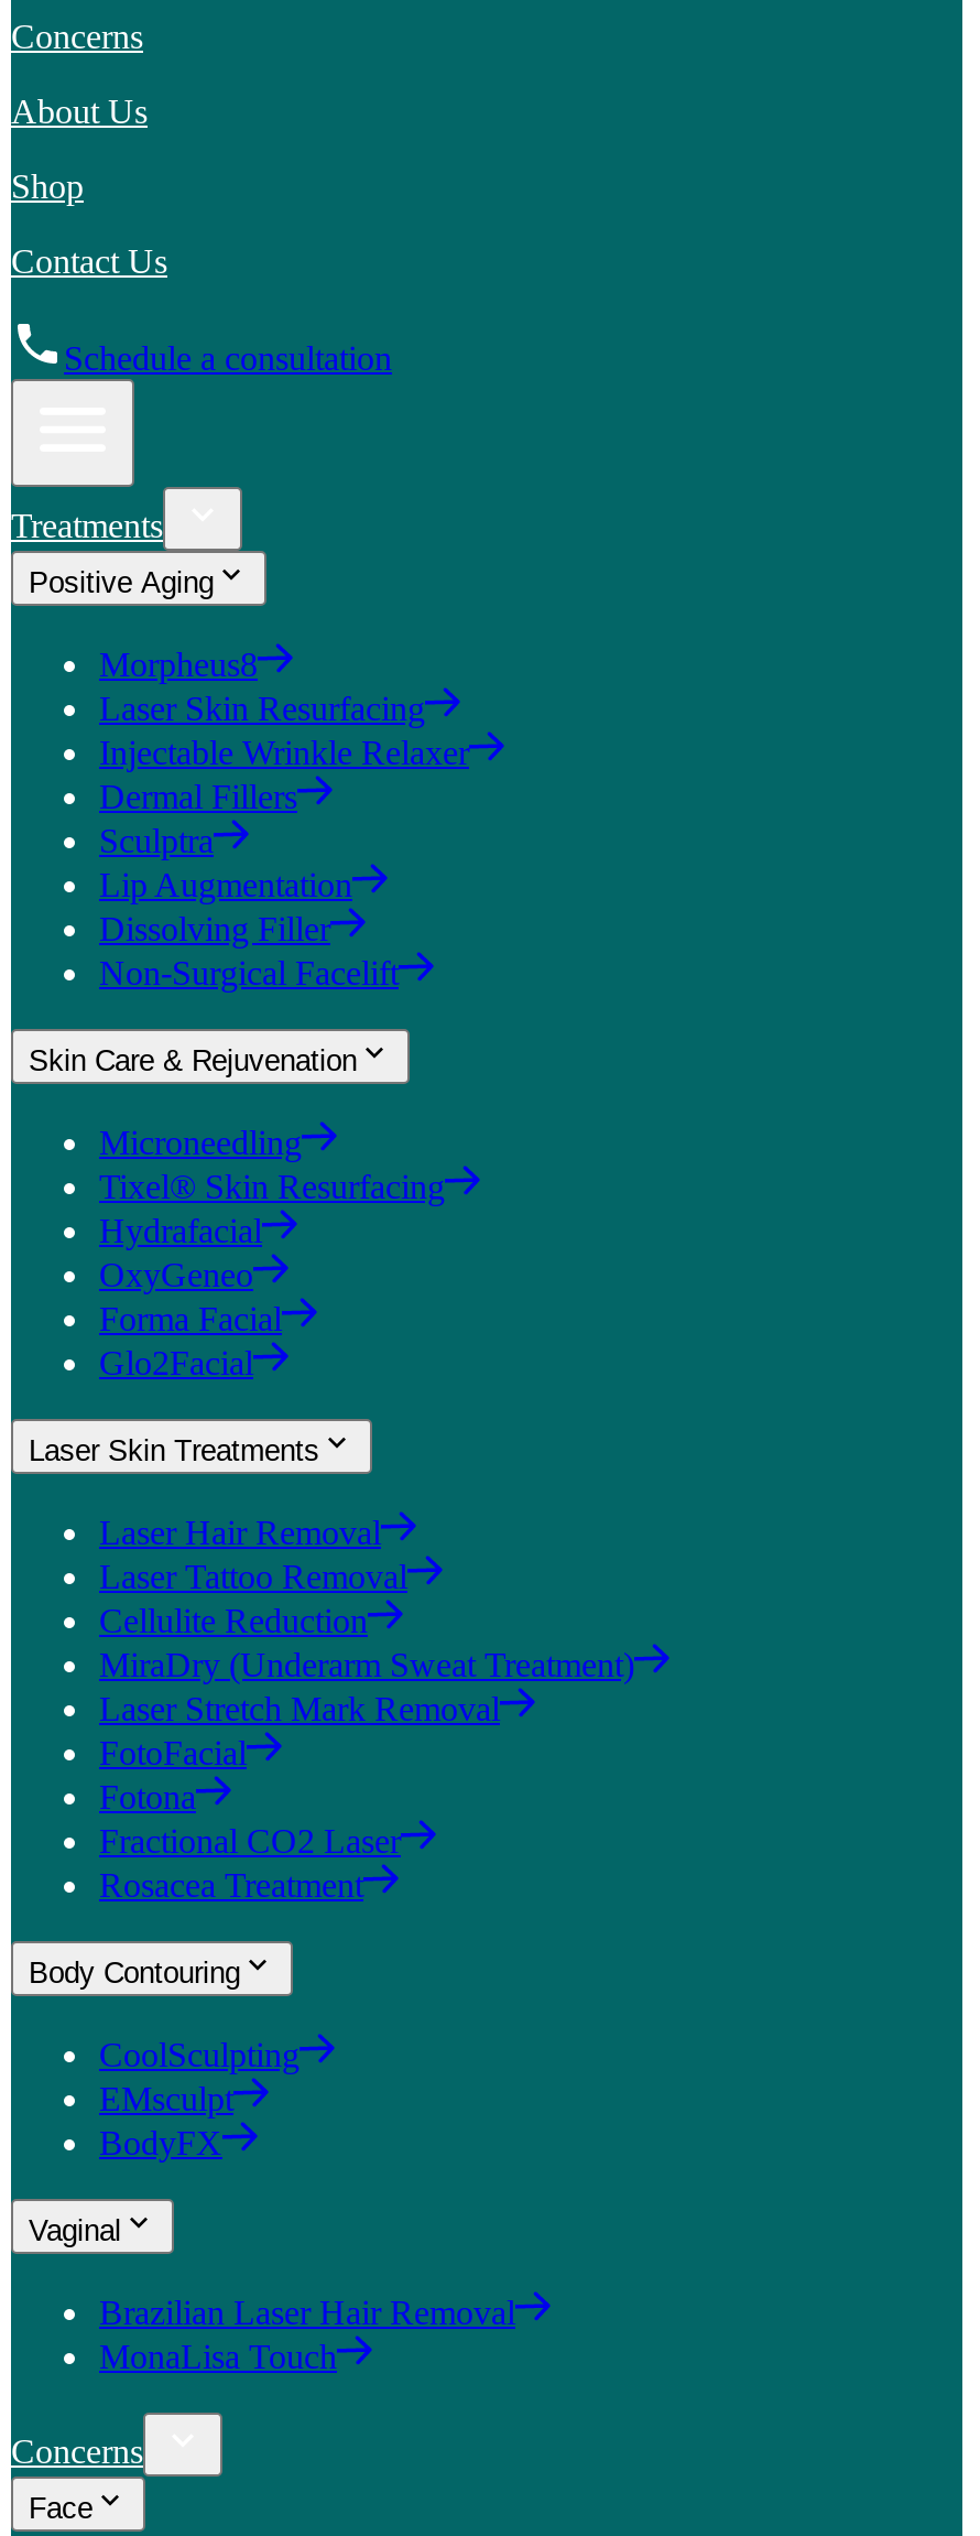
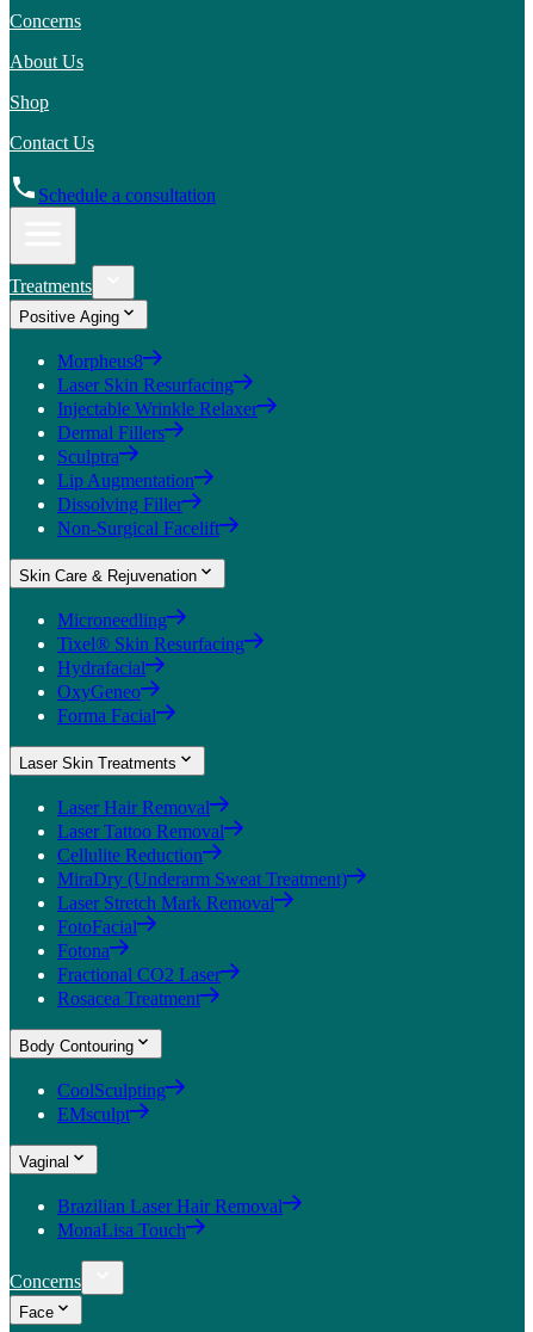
[99,1343,253,1381] Glo2Facial -> none
[99,2123,222,2161] BodyFX -> none

